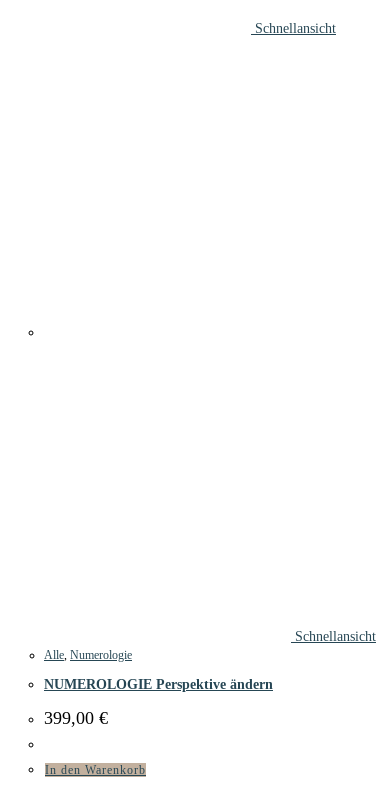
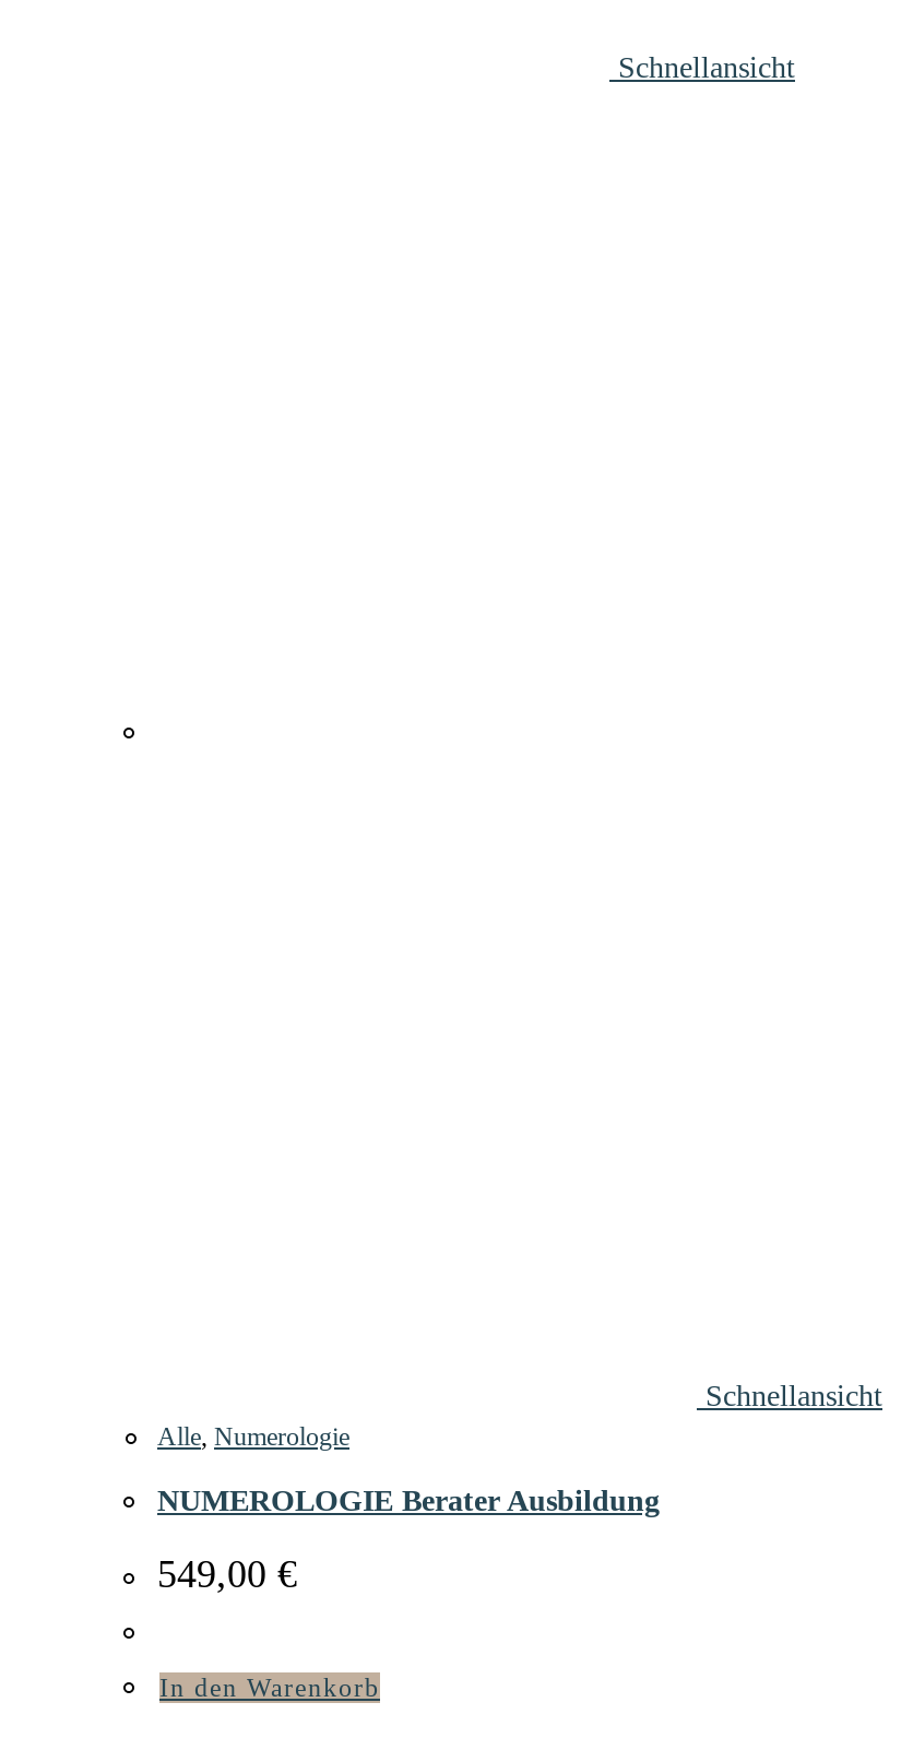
[44,677,273,692] NUMEROLOGIE Perspektive ändern -> [157,1485,660,1518] NUMEROLOGIE Berater Ausbildung
[44,708,108,728] 399,00 € -> [157,1552,297,1596] 549,00 €

